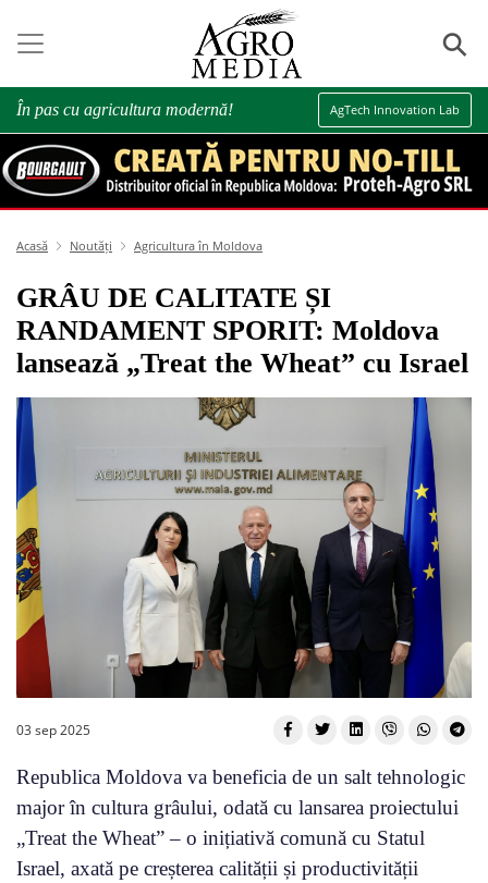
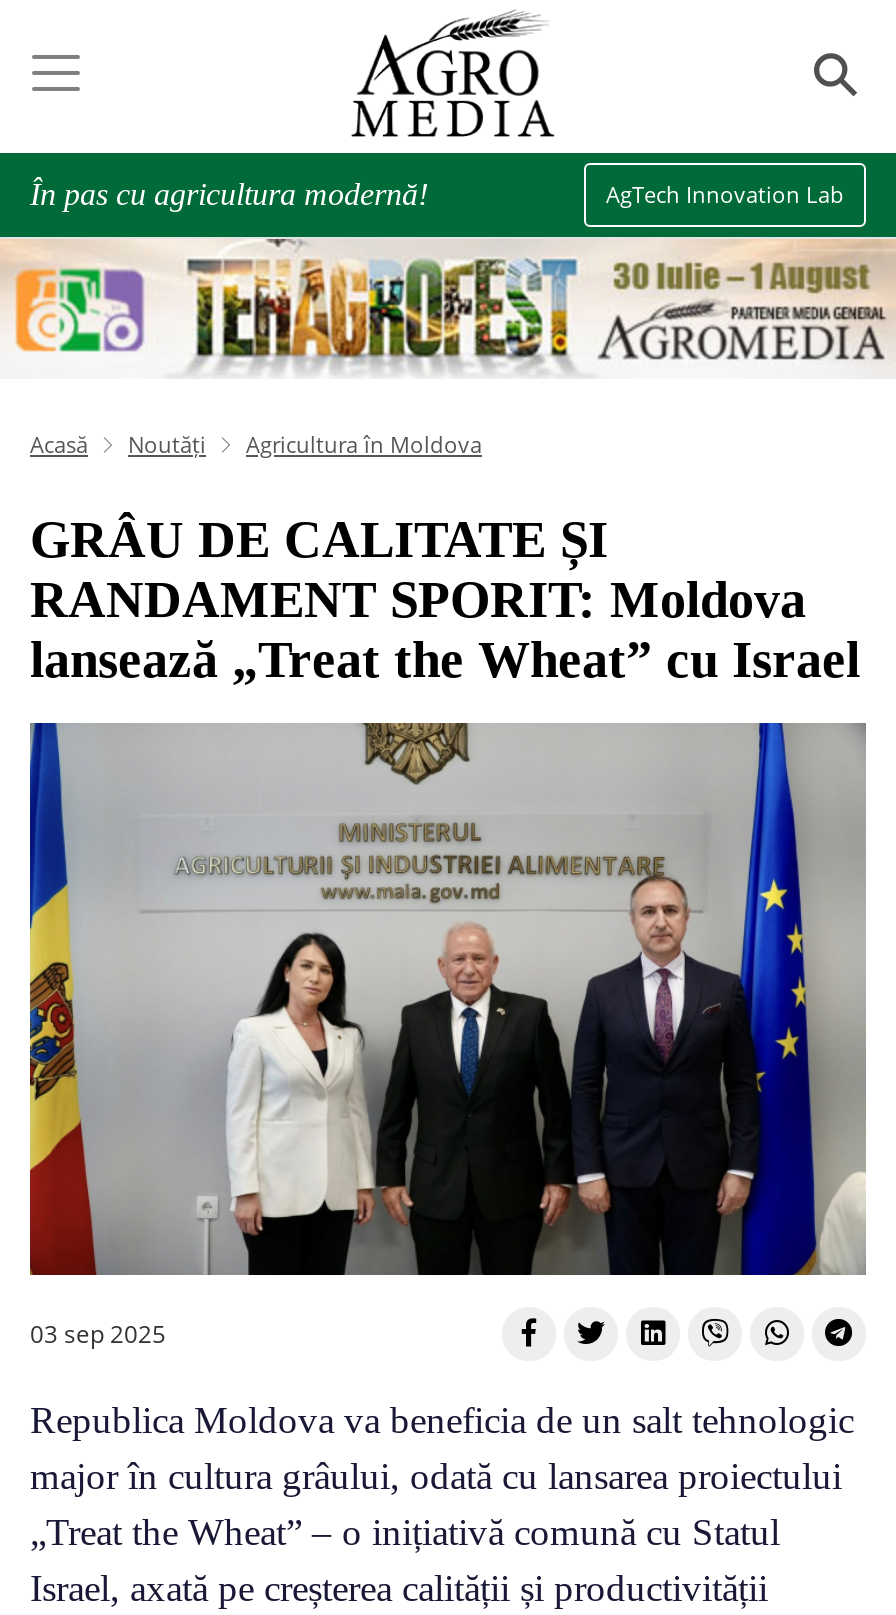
[3,133,485,211] [image] -> [6,237,890,379] [image]

